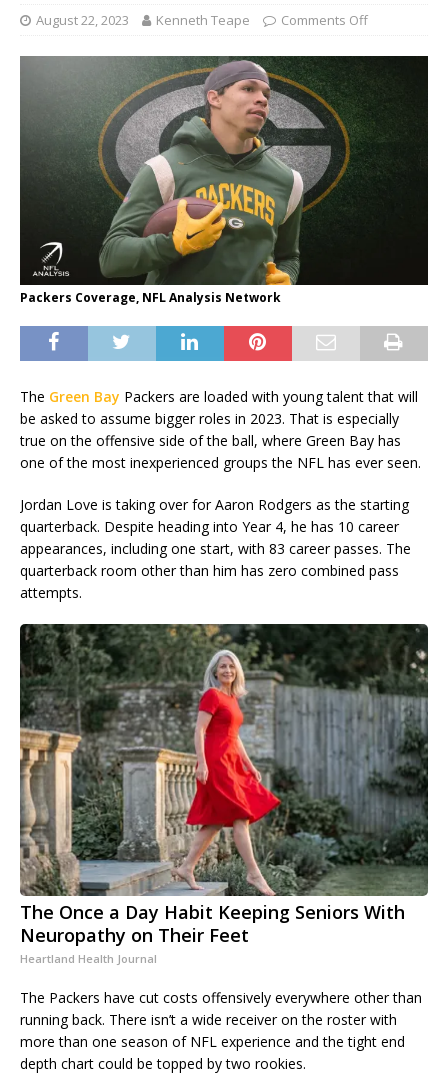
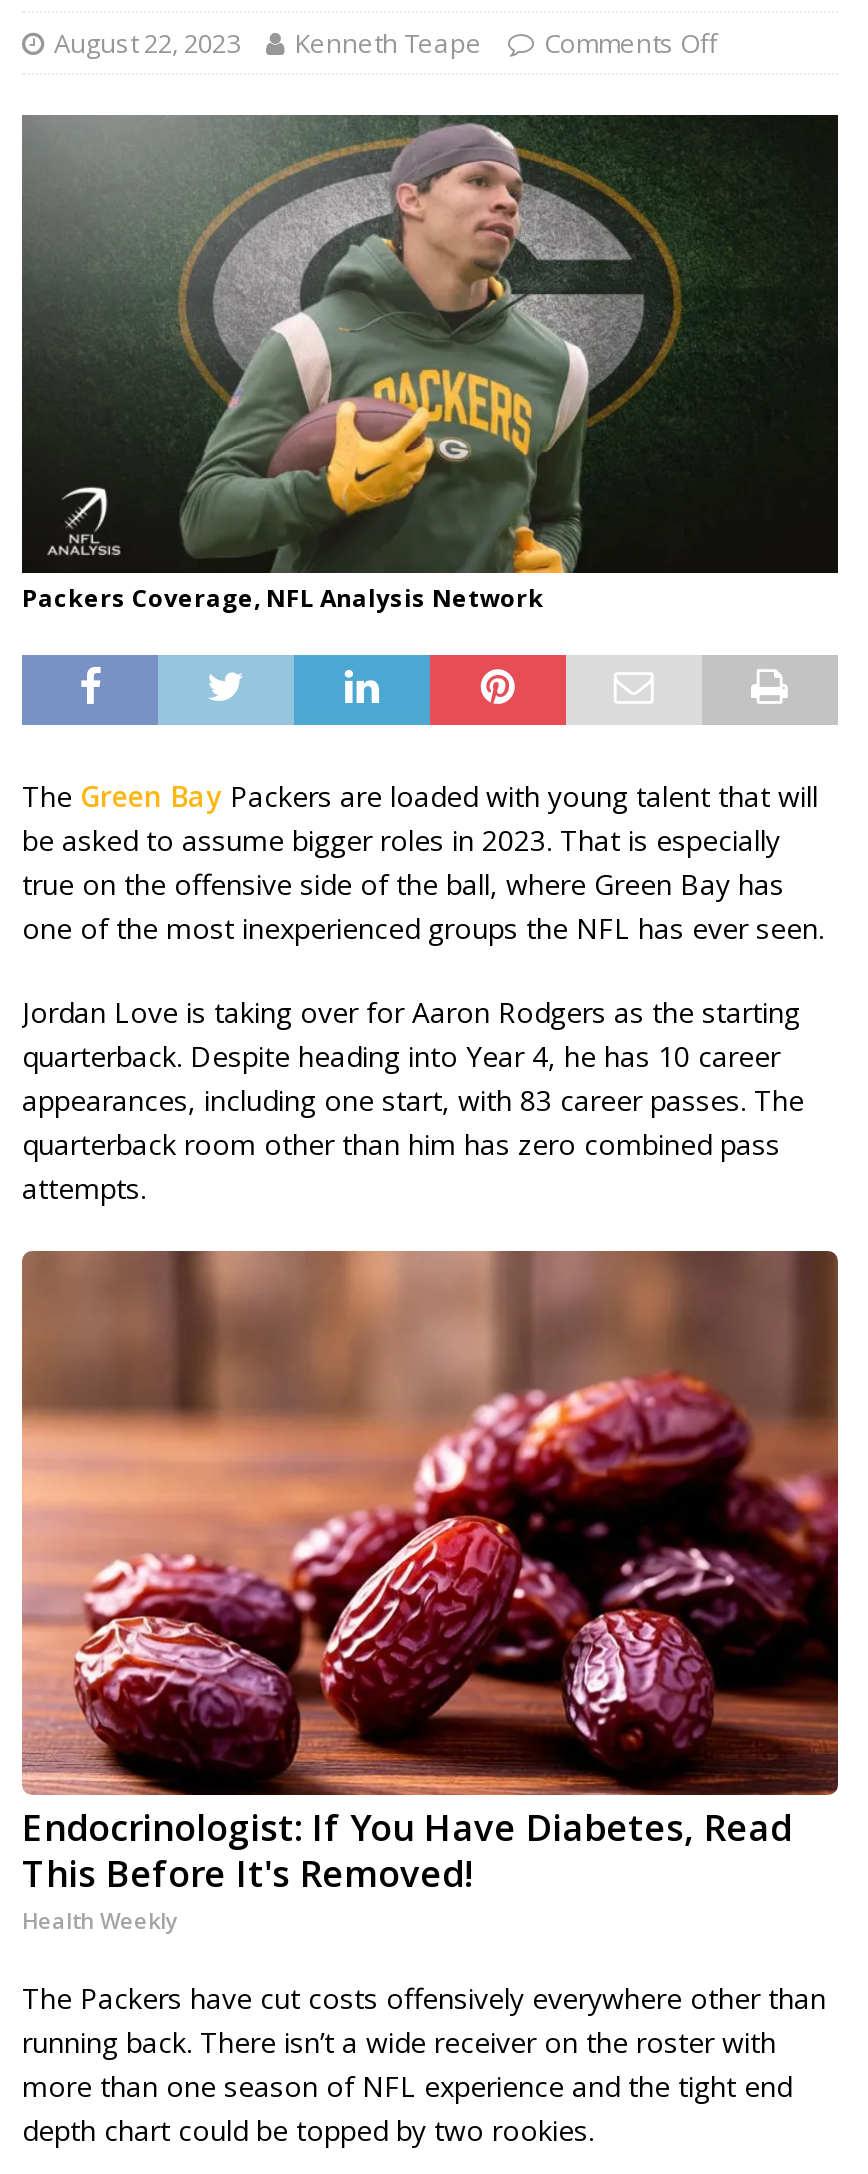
[19,623,429,966] [image] | The Once a Day Habit Keeping Seniors With | Neuropathy on Their Feet | Heartland Health Journal -> [20,1249,840,1936] [image] | Endocrinologist: If You Have Diabetes, Read | This Before It's Removed! | Health Weekly

